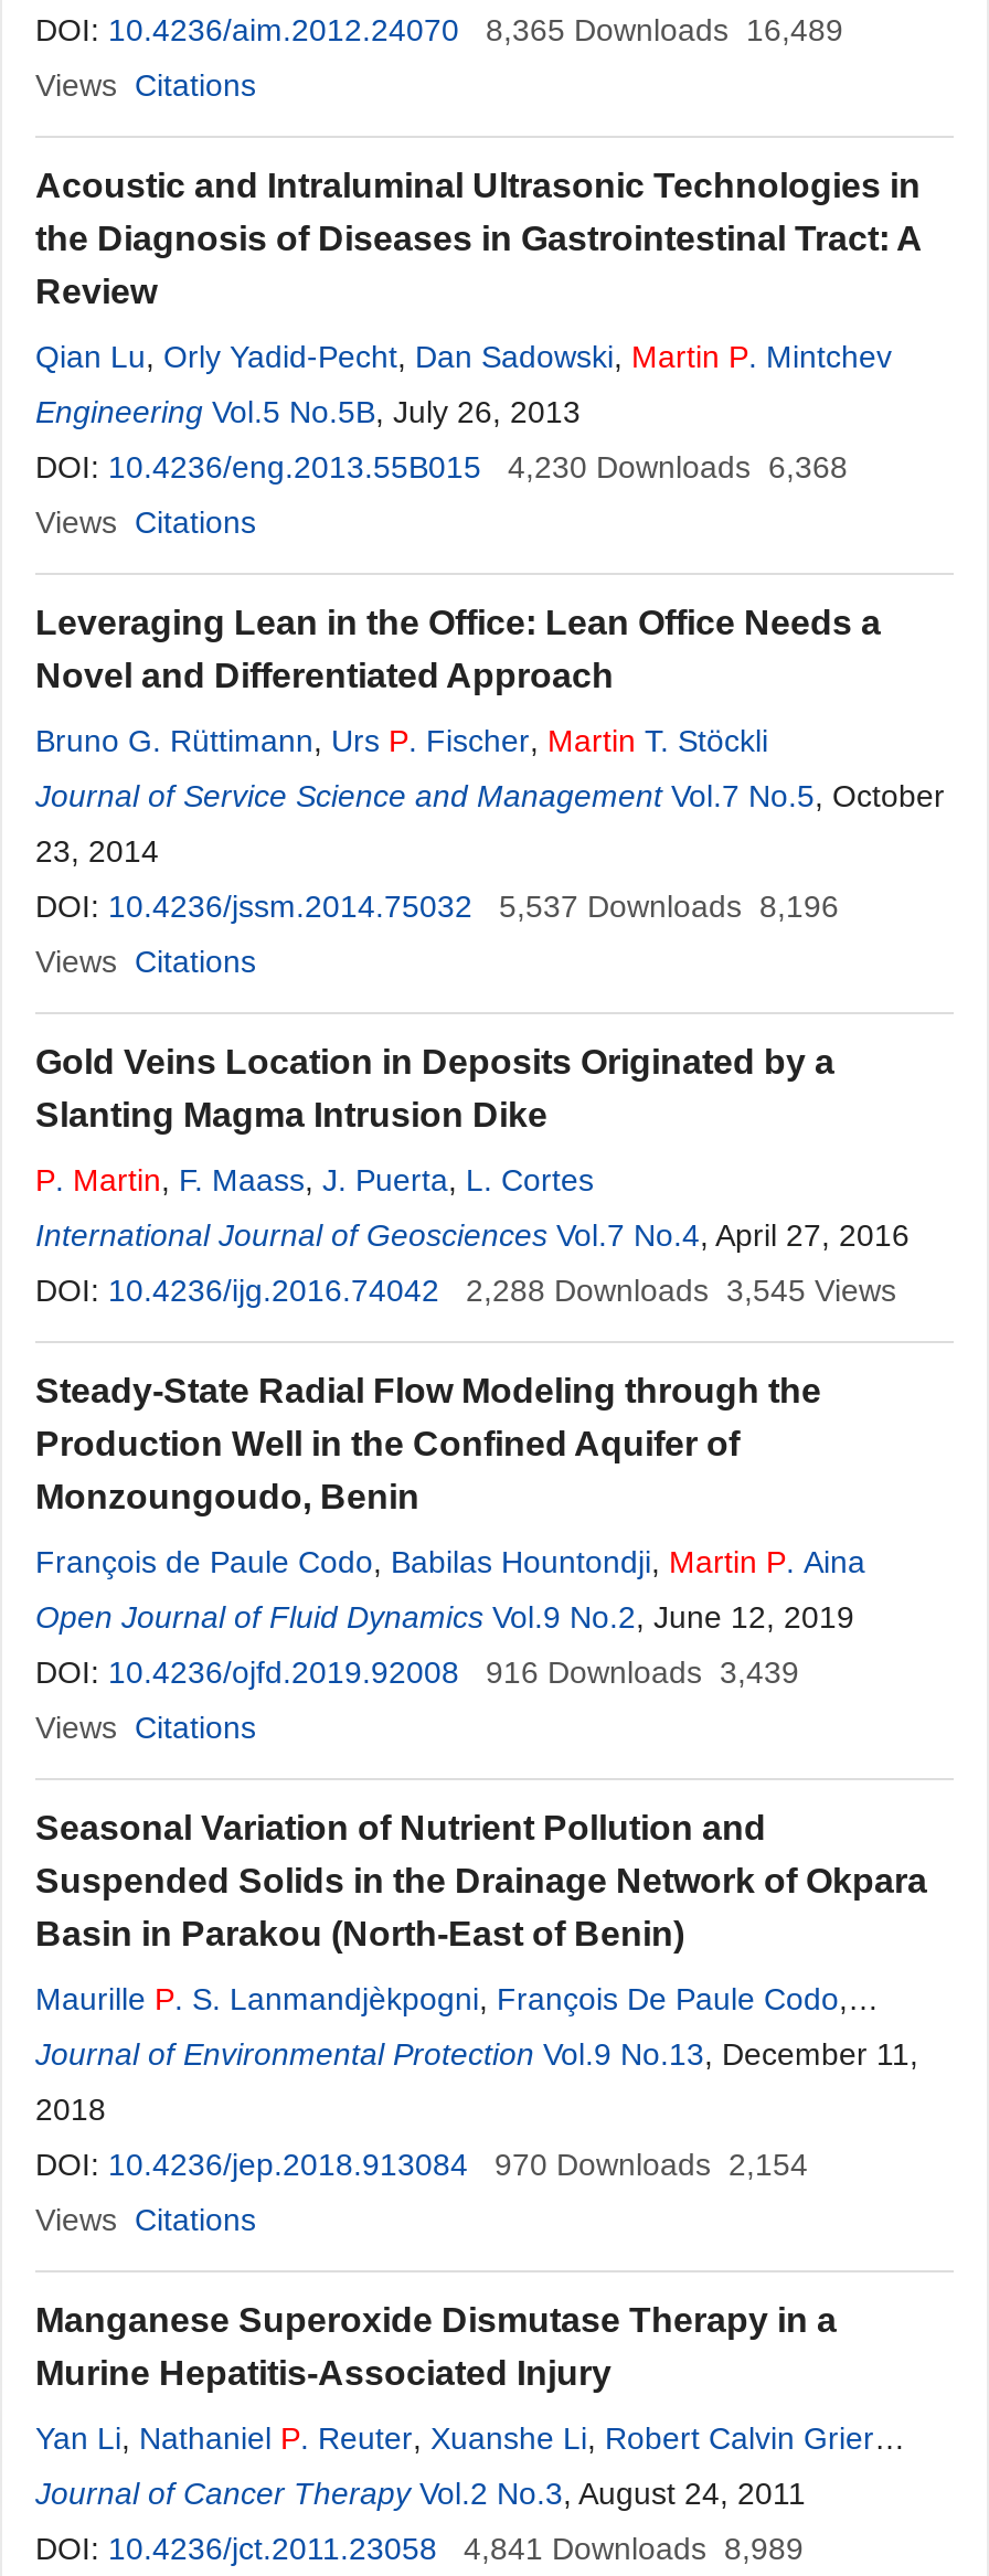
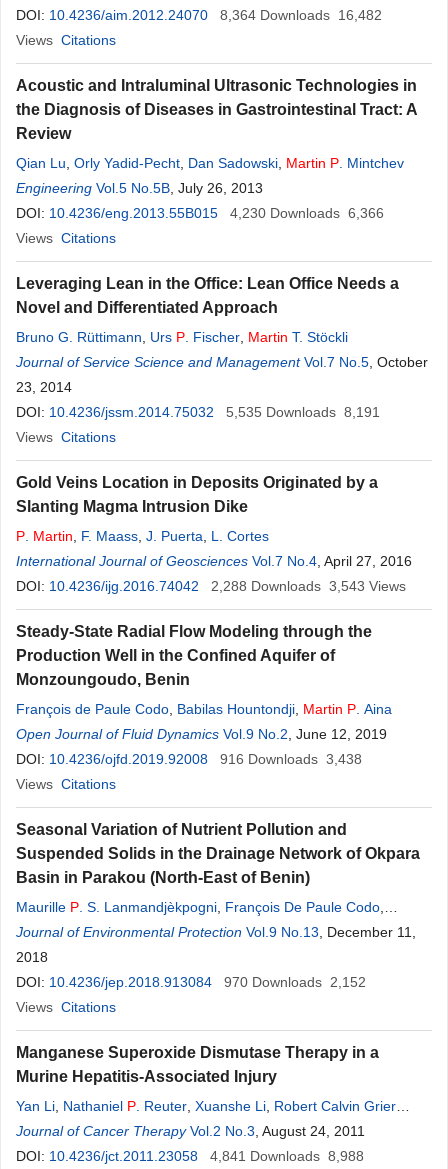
[35,12,843,47] DOI: 10.4236/aim.2012.24070 8,365 Downloads 16,489 -> [16,7,382,23] DOI: 10.4236/aim.2012.24070 8,364 Downloads 16,482
[35,449,848,485] DOI: 10.4236/eng.2013.55B015 4,230 Downloads 6,368 -> [16,205,384,221] DOI: 10.4236/eng.2013.55B015 4,230 Downloads 6,366
[35,888,839,924] DOI: 10.4236/jssm.2014.75032 5,537 Downloads 8,196 -> [16,404,380,420] DOI: 10.4236/jssm.2014.75032 5,535 Downloads 8,191
[466,1273,896,1308] 2,288 Downloads 3,545 Views -> [211,578,406,594] 2,288 Downloads 3,543 Views
[35,1654,799,1690] DOI: 10.4236/ojfd.2019.92008 916 Downloads 3,439 -> [16,751,362,767] DOI: 10.4236/ojfd.2019.92008 916 Downloads 3,438
[35,2147,808,2182] DOI: 10.4236/jep.2018.913084 970 Downloads 2,154 -> [16,974,366,990] DOI: 10.4236/jep.2018.913084 970 Downloads 2,152
[35,2531,804,2566] DOI: 10.4236/jct.2011.23058 4,841 Downloads 8,989 -> [16,1148,364,1164] DOI: 10.4236/jct.2011.23058 4,841 Downloads 8,988

